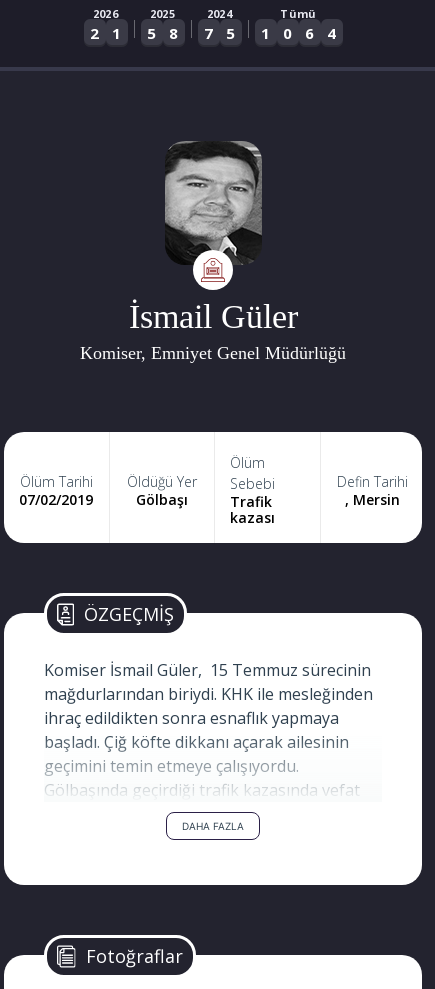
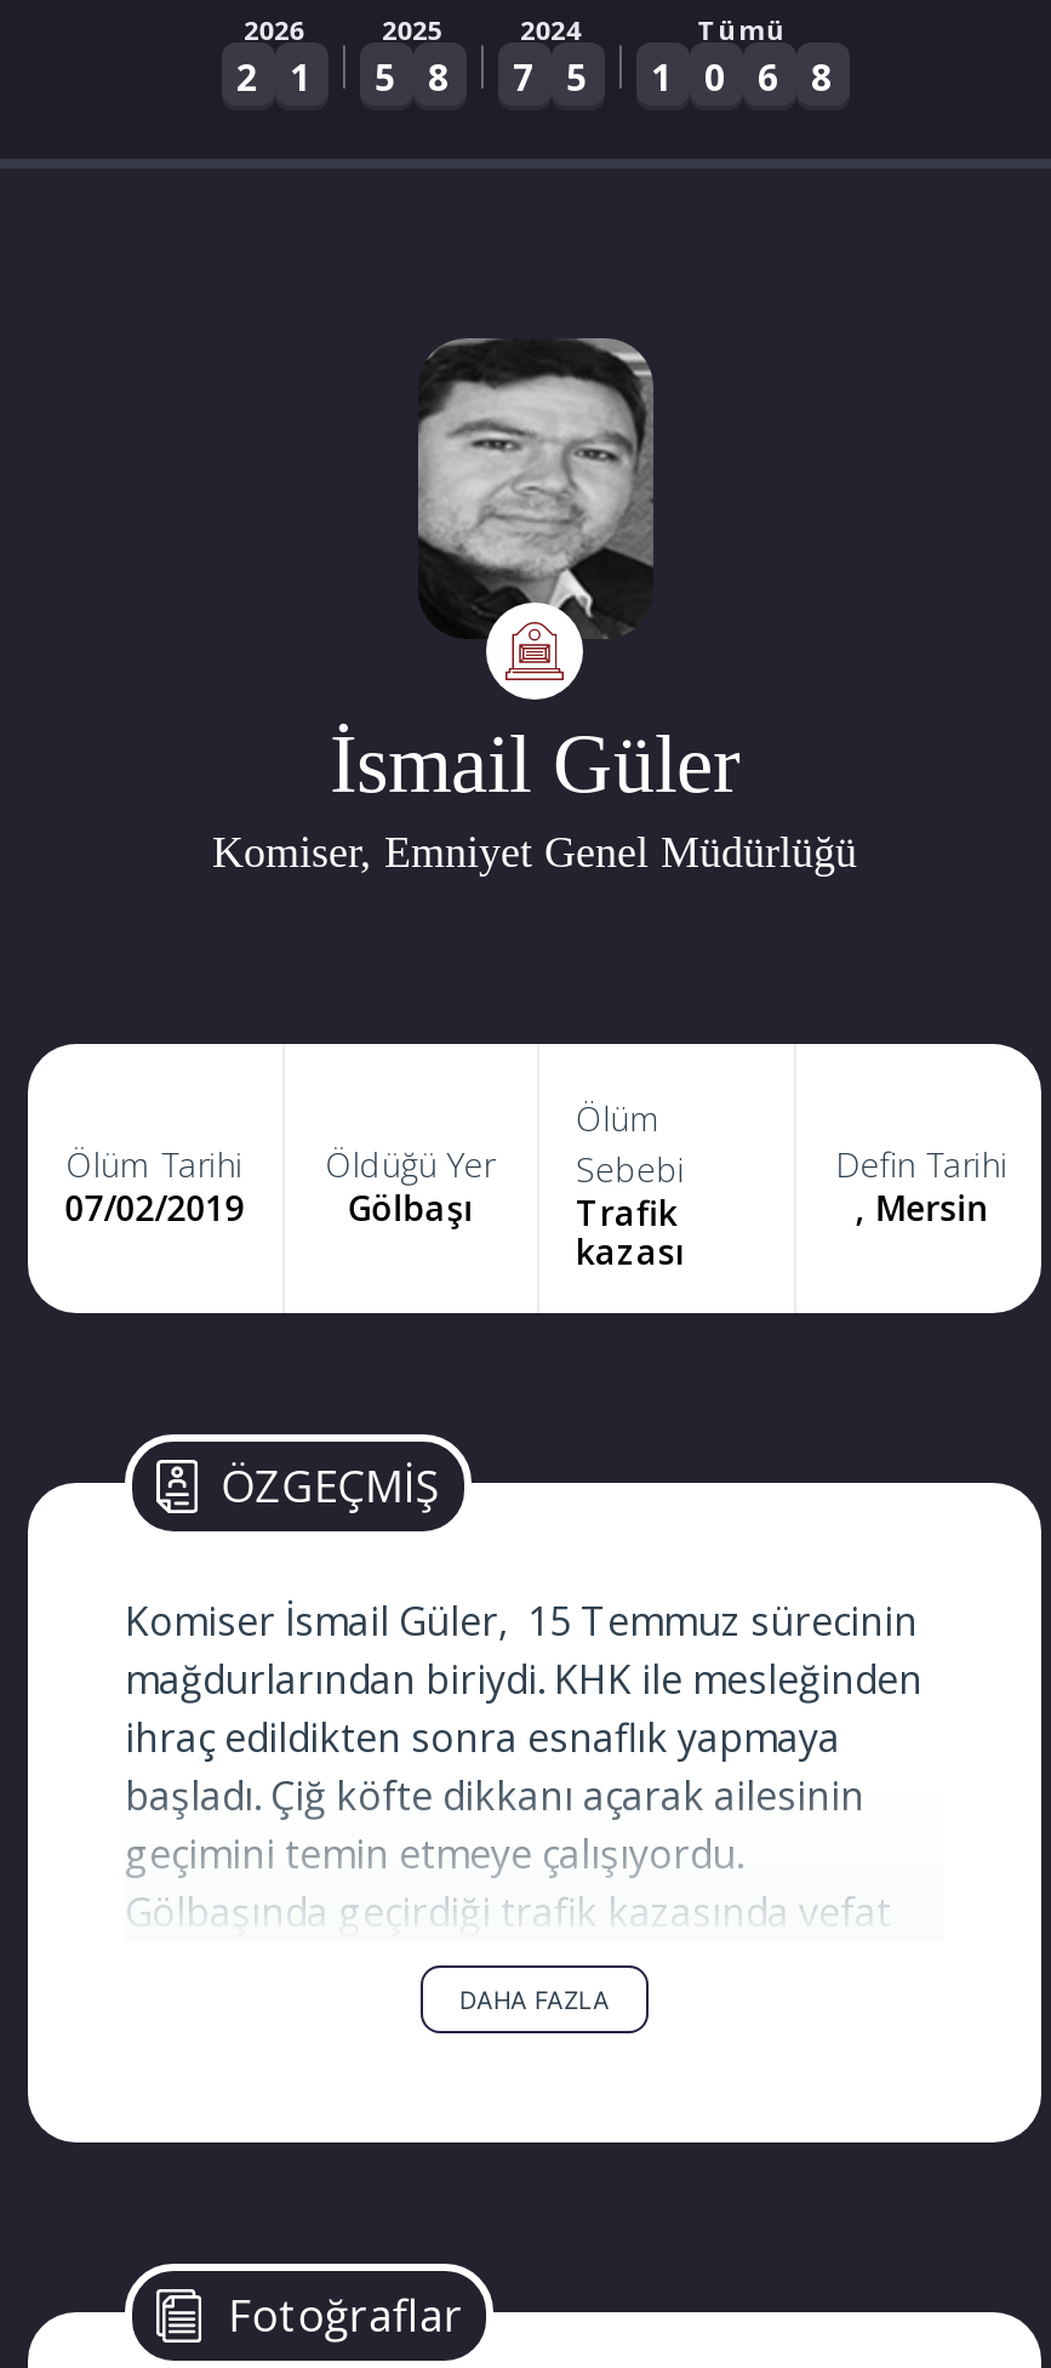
[327,22,336,42] 4 -> [811,51,833,99] 8

